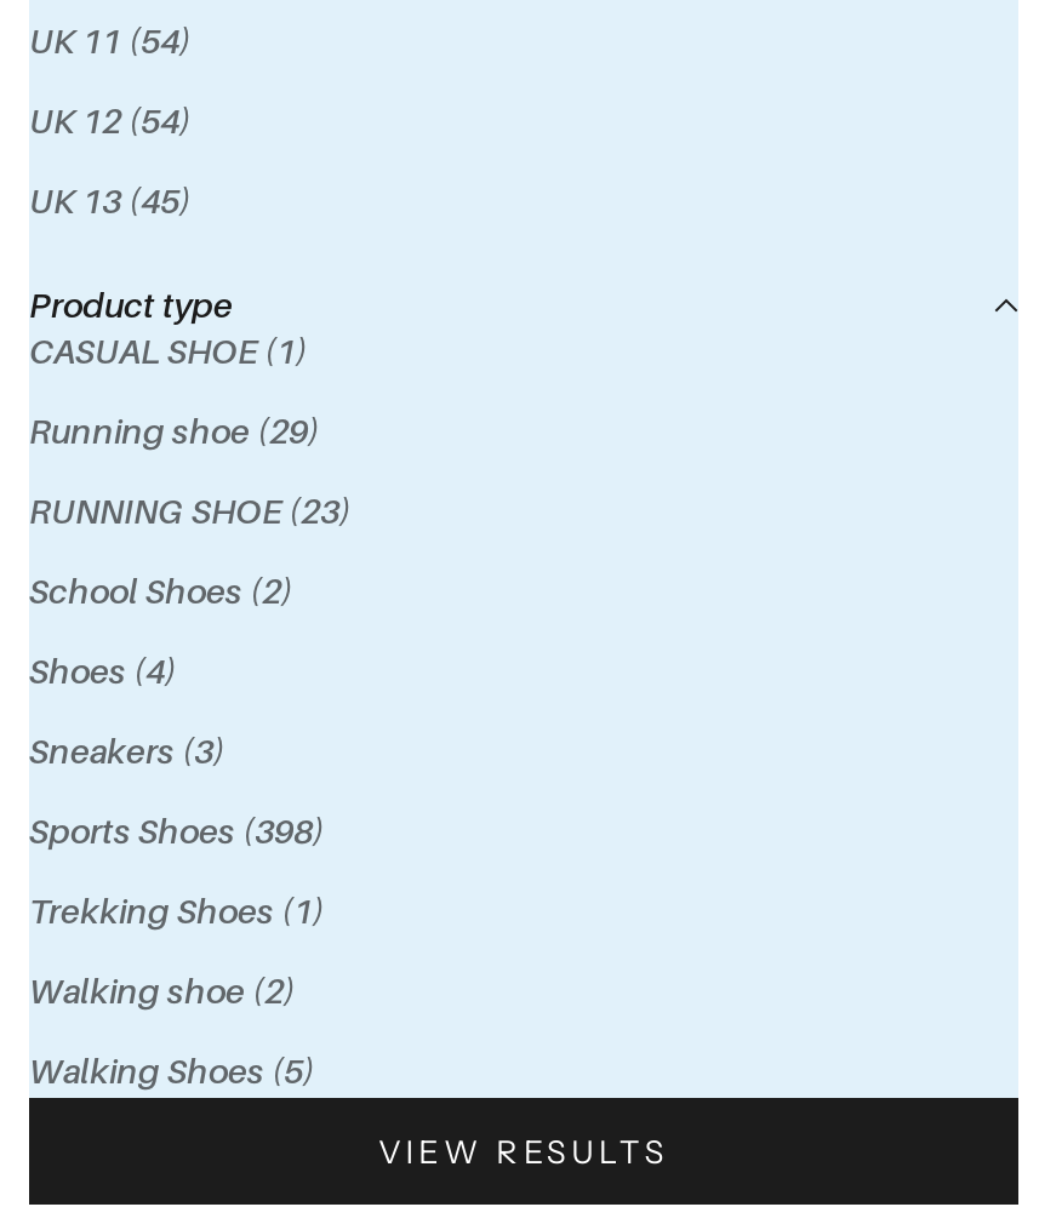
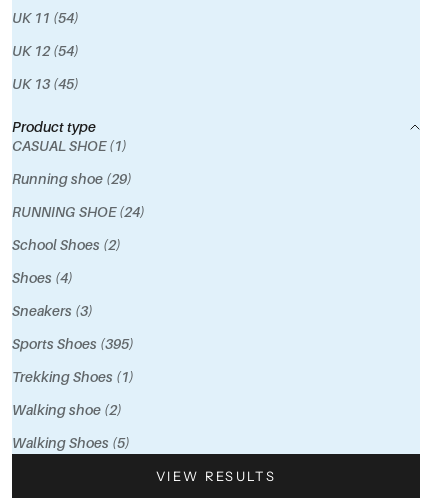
[29,490,352,531] RUNNING SHOE (23) -> [12,203,145,220] RUNNING SHOE (24)
[29,810,325,851] Sports Shoes (398) -> [12,335,134,352] Sports Shoes (395)

